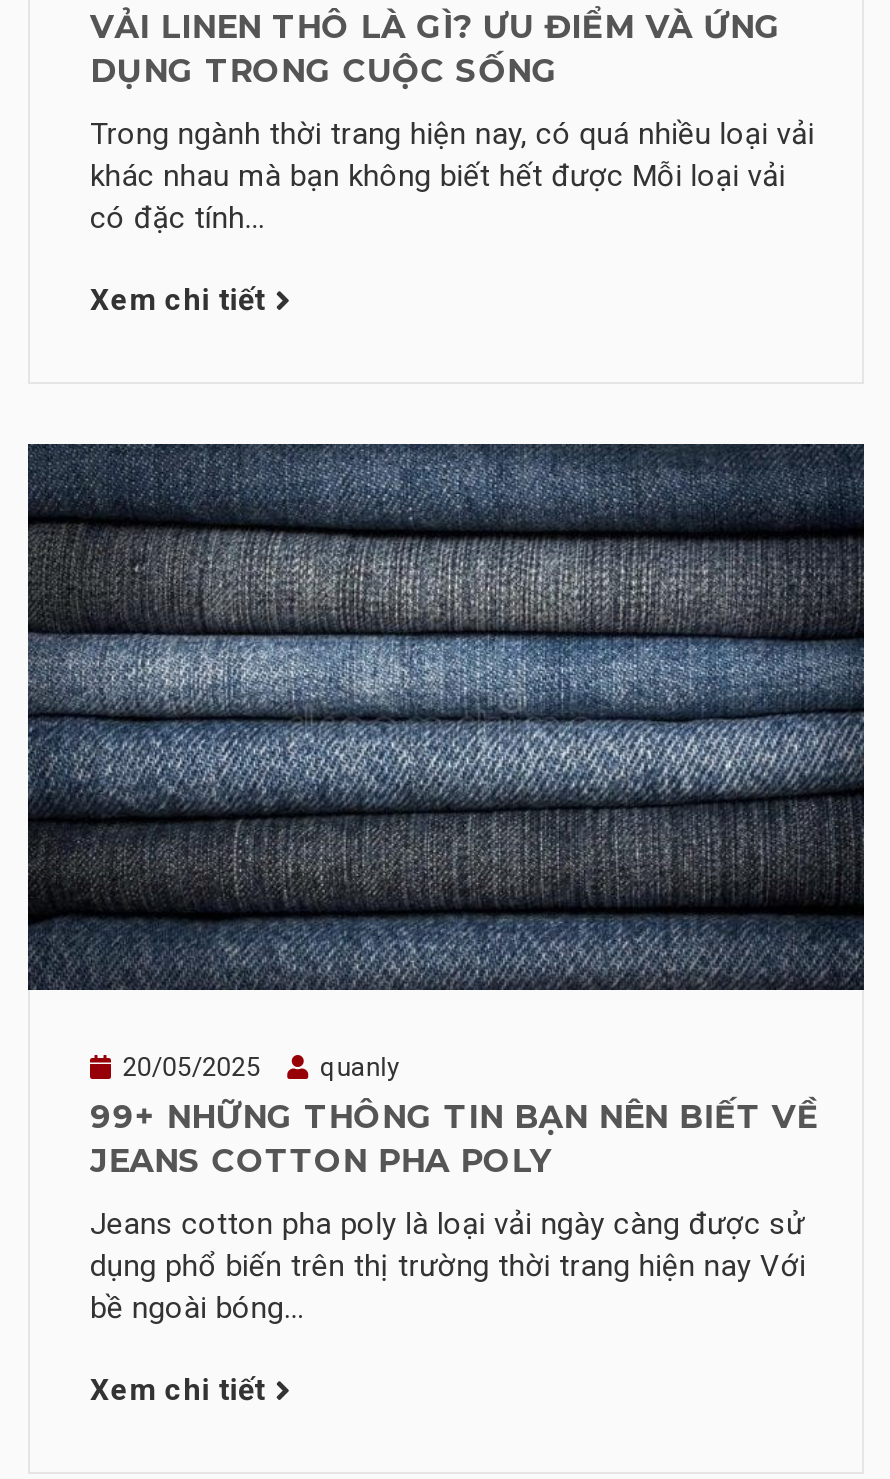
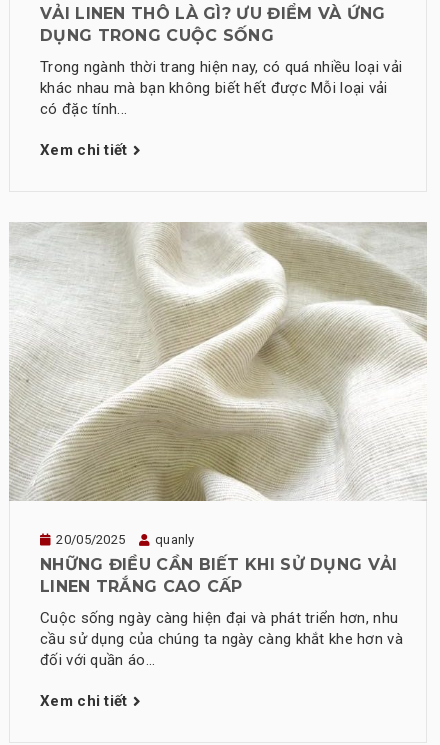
[26,442,866,992] [image] -> [9,222,428,502] [image]
[90,1098,819,1180] 99+ NHỮNG THÔNG TIN BẠN NÊN BIẾT VỀ | JEANS COTTON PHA POLY -> [40,554,397,595] NHỮNG ĐIỀU CẦN BIẾT KHI SỬ DỤNG VẢI | LINEN TRẮNG CAO CẤP
[90,1206,806,1326] Jeans cotton pha poly là loại vải ngày càng được sử | dụng phổ biến trên thị trường thời trang hiện nay Với | bề ngoài bóng... -> [40,608,403,668] Cuộc sống ngày càng hiện đại và phát triển hơn, nhu | cầu sử dụng của chúng ta ngày càng khắt khe hơn và | đối với quần áo...

